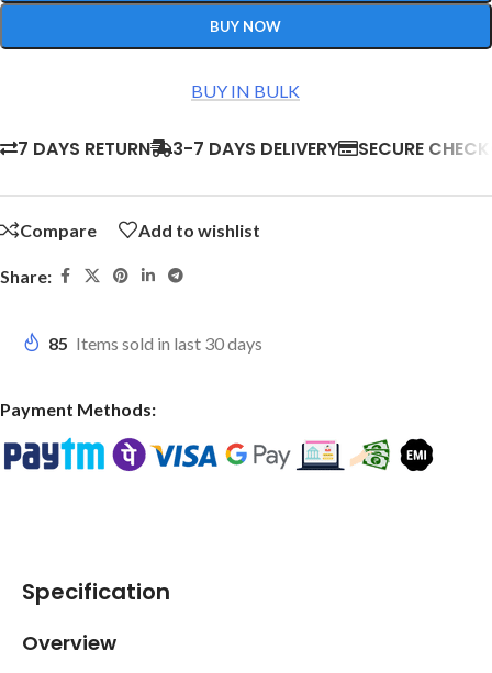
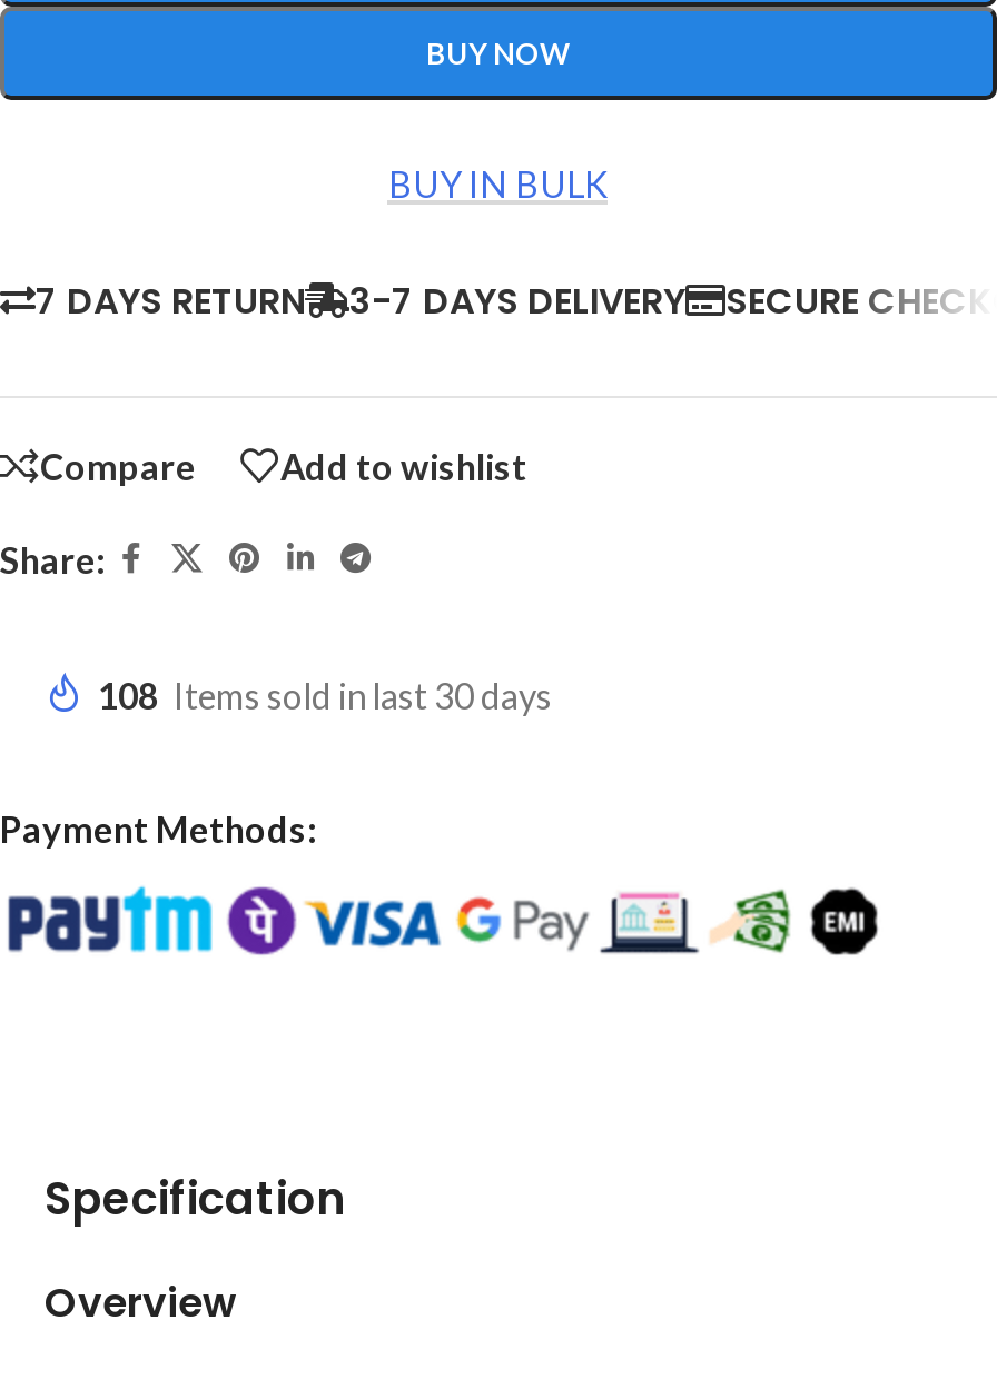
[48,333,262,354] 85 Items sold in last 30 days -> [98,674,552,717] 108 Items sold in last 30 days

